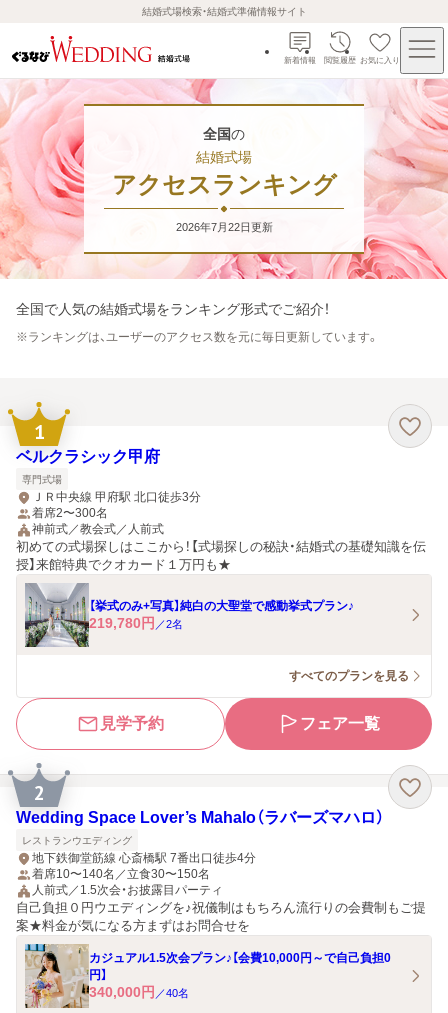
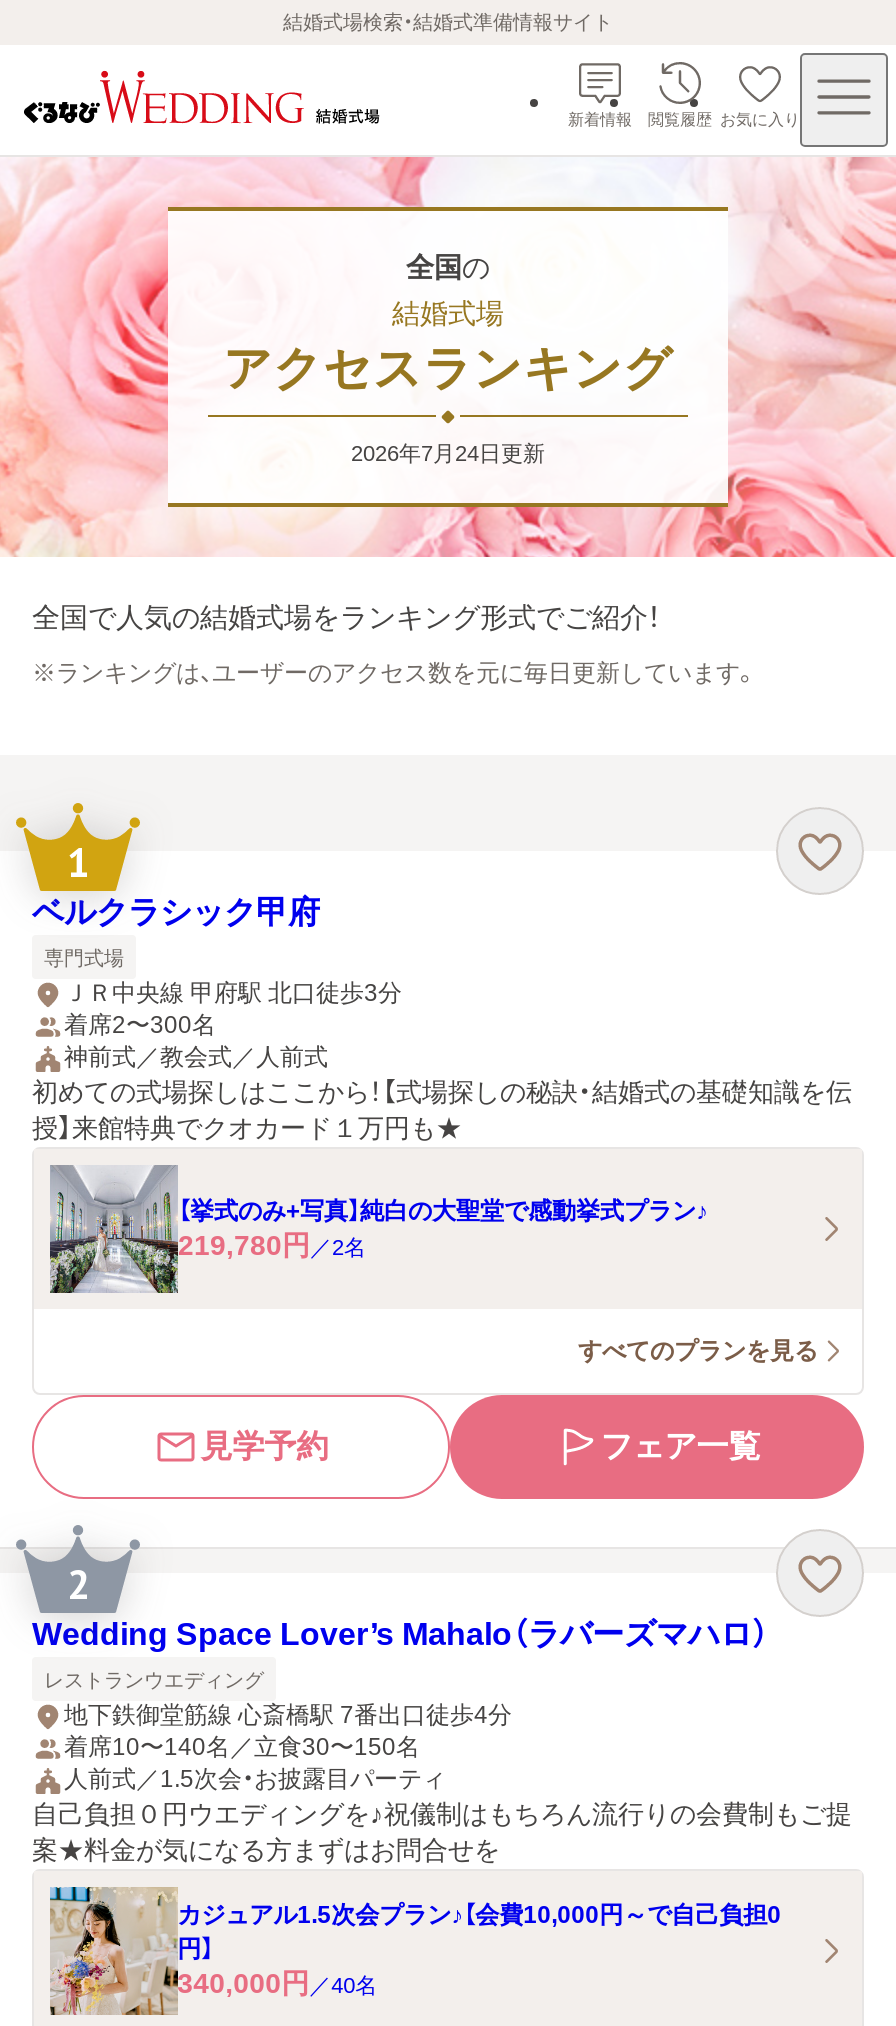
[175,220,272,232] 2026年7月22日更新 -> [351,440,545,464] 2026年7月24日更新

